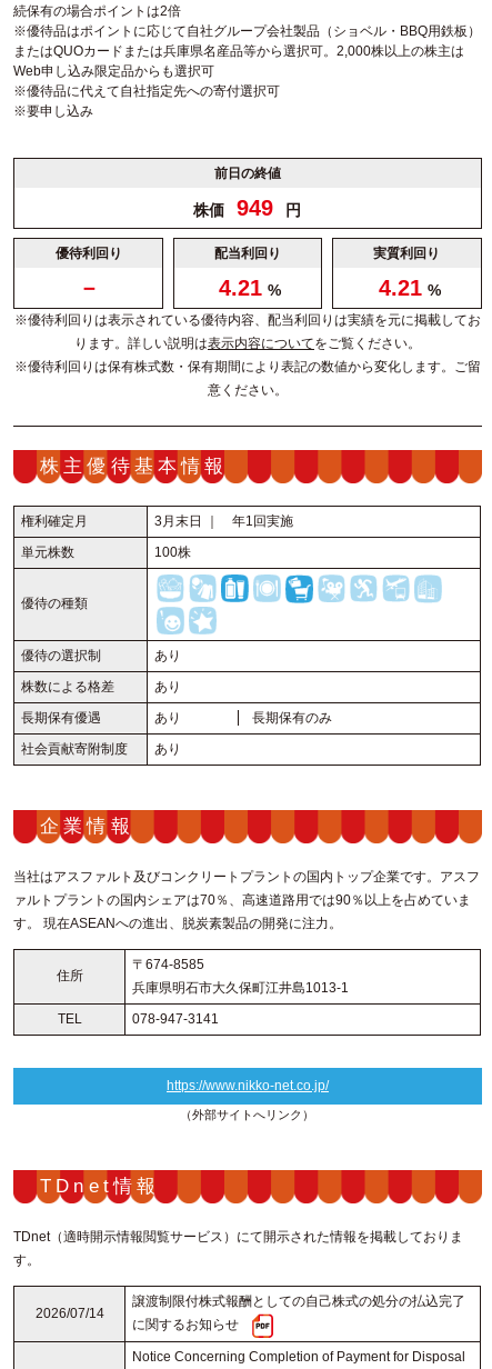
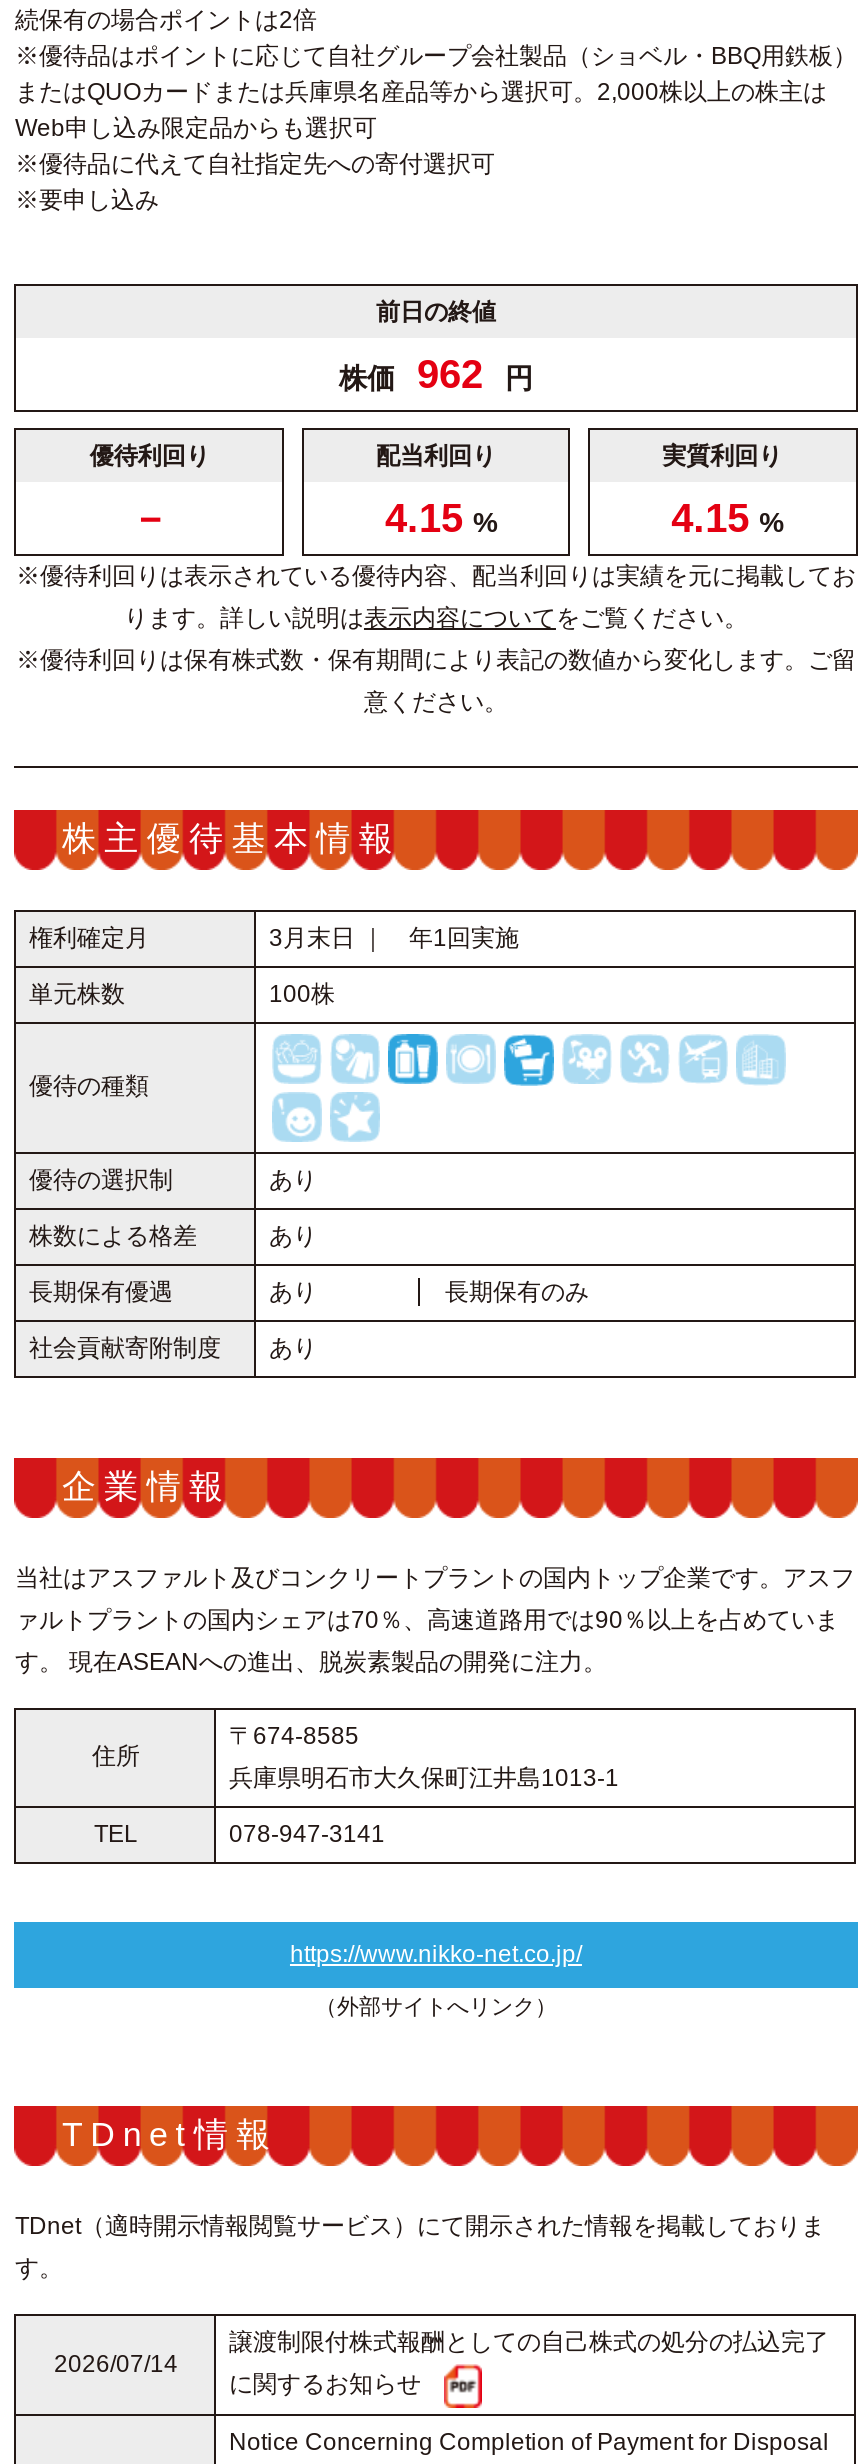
[194,196,302,220] 株価 949 円 -> [339,352,533,396] 株価 962 円
[219,276,282,300] 4.21 % -> [385,497,497,541] 4.15 %
[378,276,441,300] 4.21 % -> [671,497,783,541] 4.15 %

